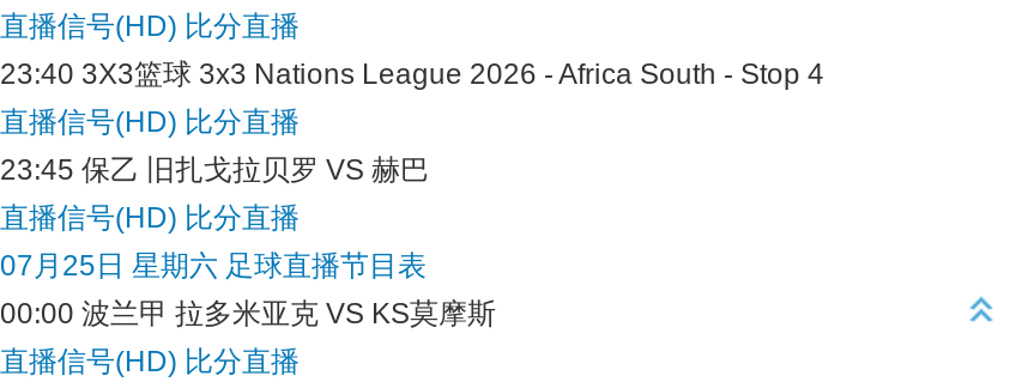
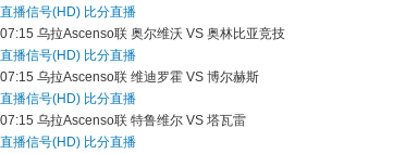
[0,57,824,91] 23:40 3X3篮球3x3 Nations League 2026 - Africa South - Stop 4 -> [0,26,285,41] 07:15 乌拉Ascenso联奥尔维沃 VS 奥林比亚竞技
[0,153,429,187] 23:45 保乙旧扎戈拉贝罗 VS 赫巴 -> [0,69,259,85] 07:15 乌拉Ascenso联维迪罗霍 VS 博尔赫斯
[0,249,496,331] 07月25日 星期六 足球直播节目表 | 00:00 波兰甲拉多米亚克 VS KS莫摩斯 -> [0,113,246,128] 07:15 乌拉Ascenso联特鲁维尔 VS 塔瓦雷

